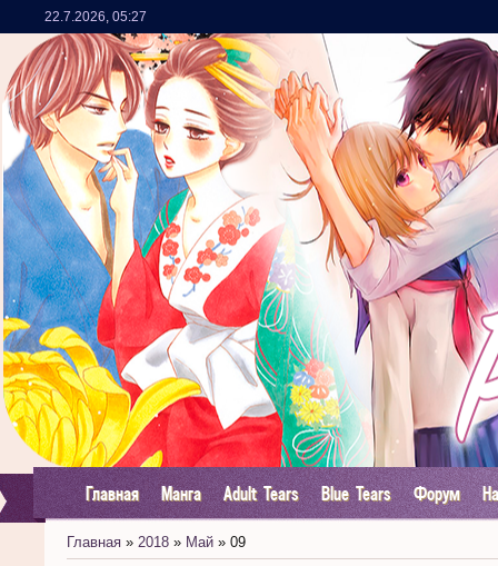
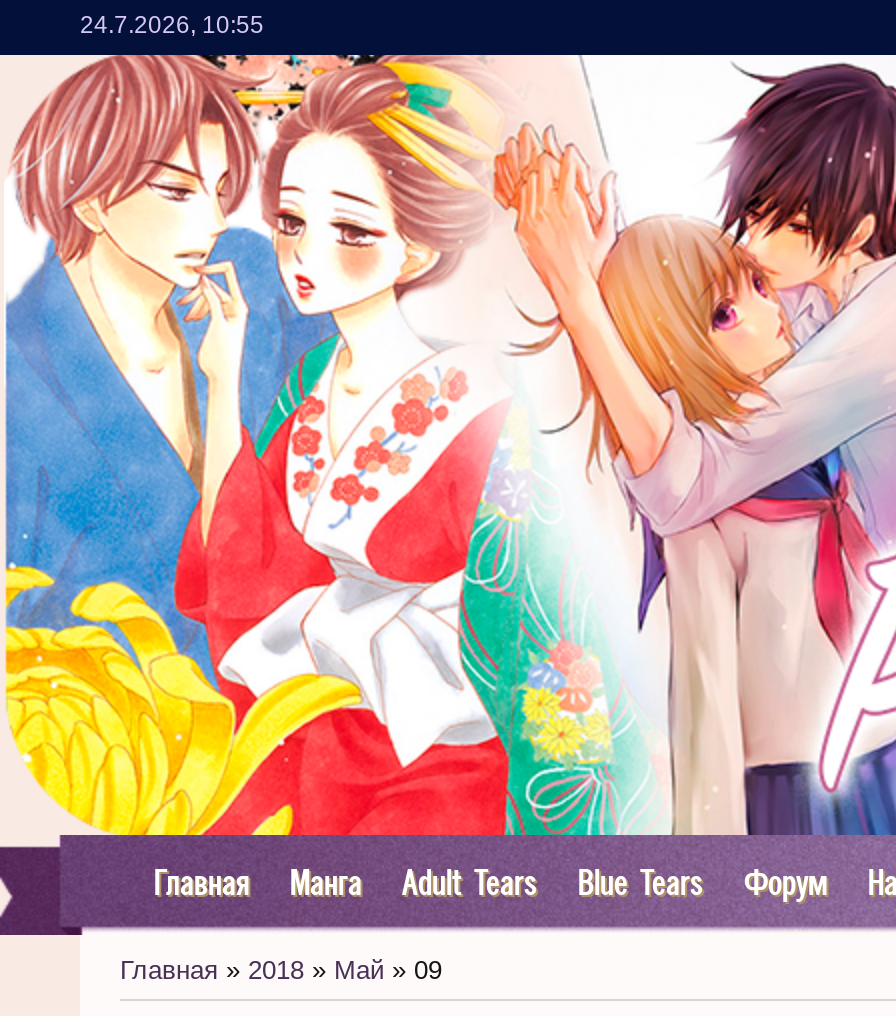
[44,9,147,24] 22.7.2026, 05:27 -> [80,11,264,39] 24.7.2026, 10:55

